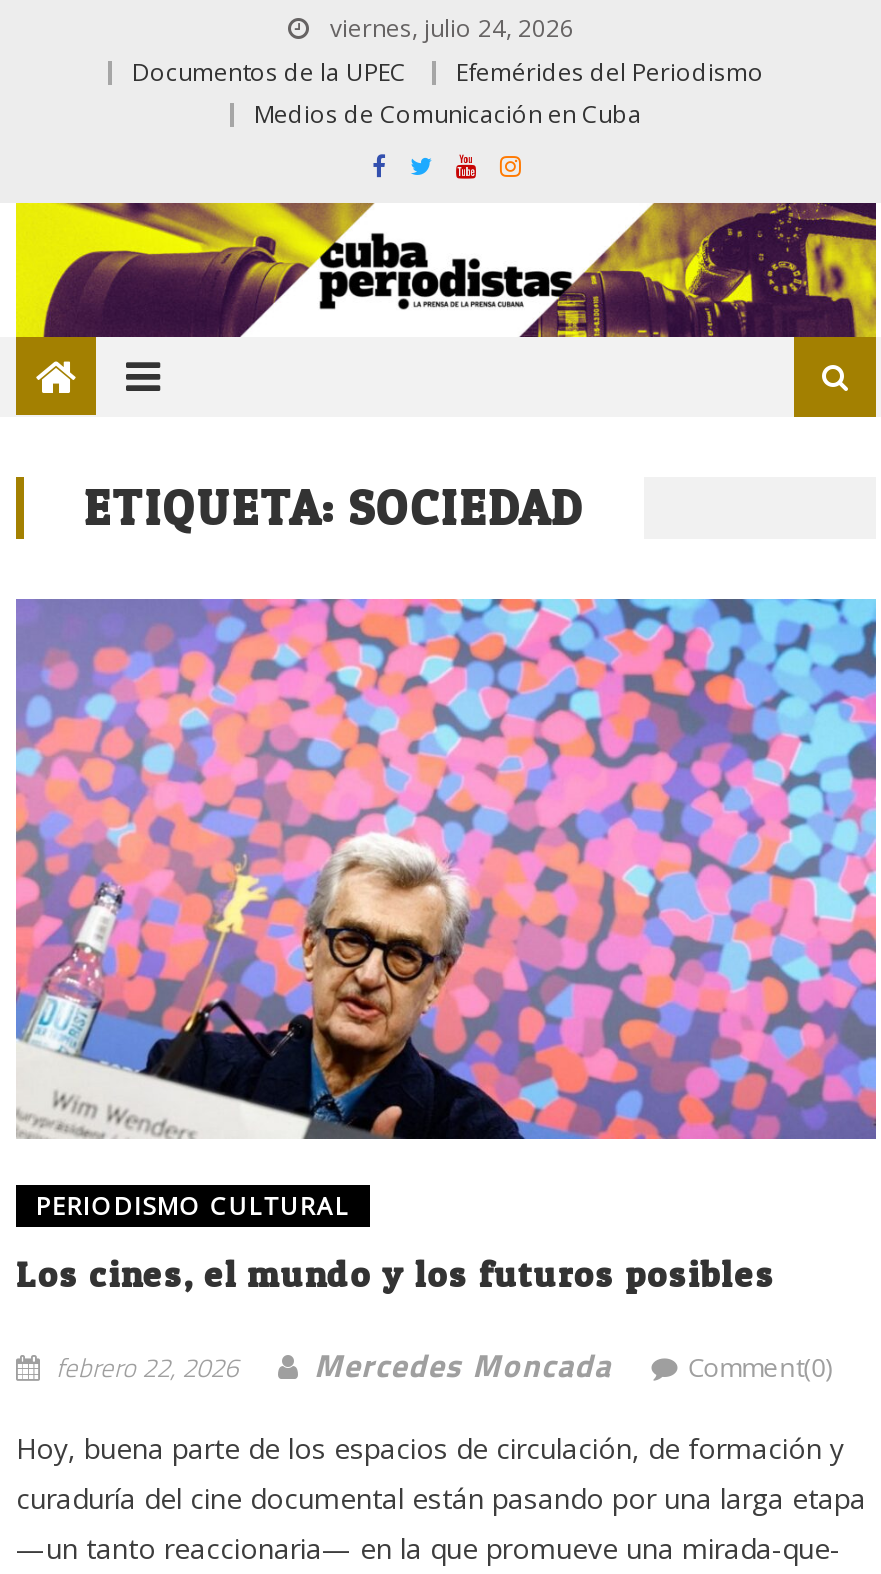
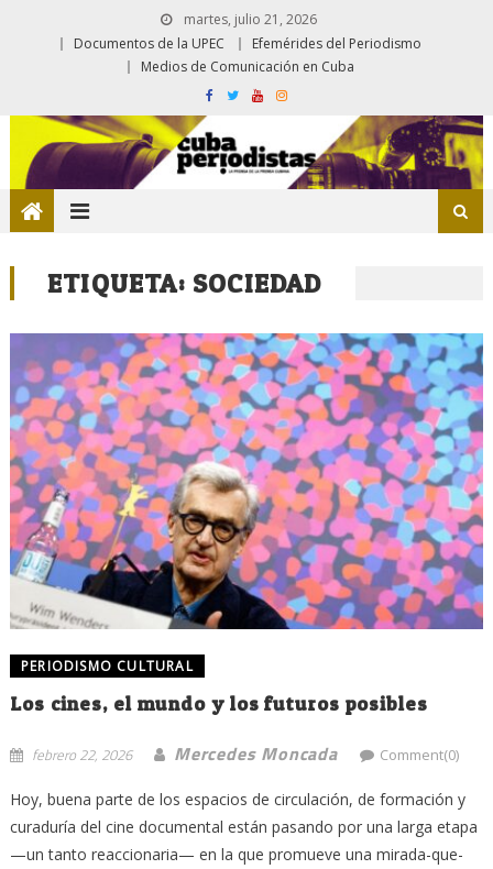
[324,11,574,45] viernes, julio 24, 2026 -> [180,10,316,29] martes, julio 21, 2026

